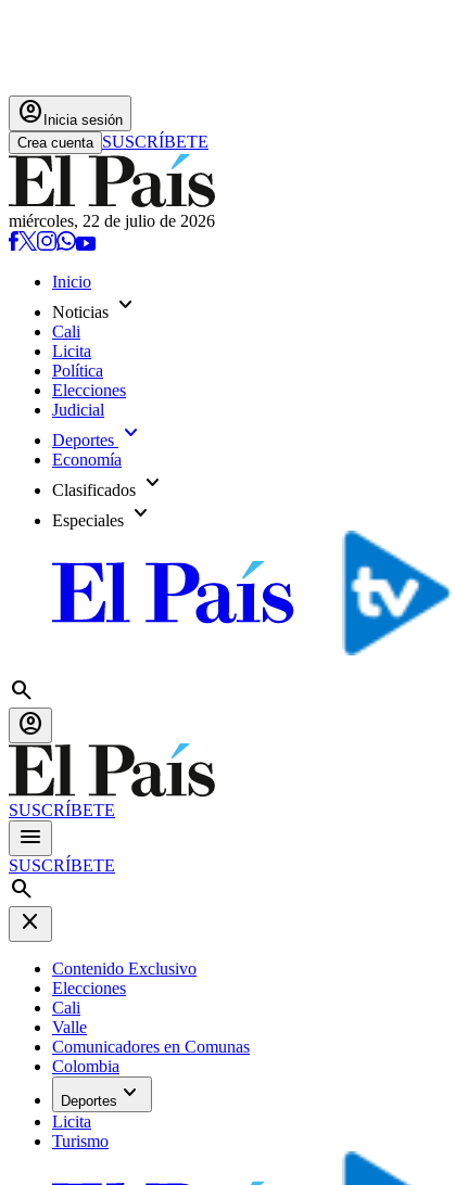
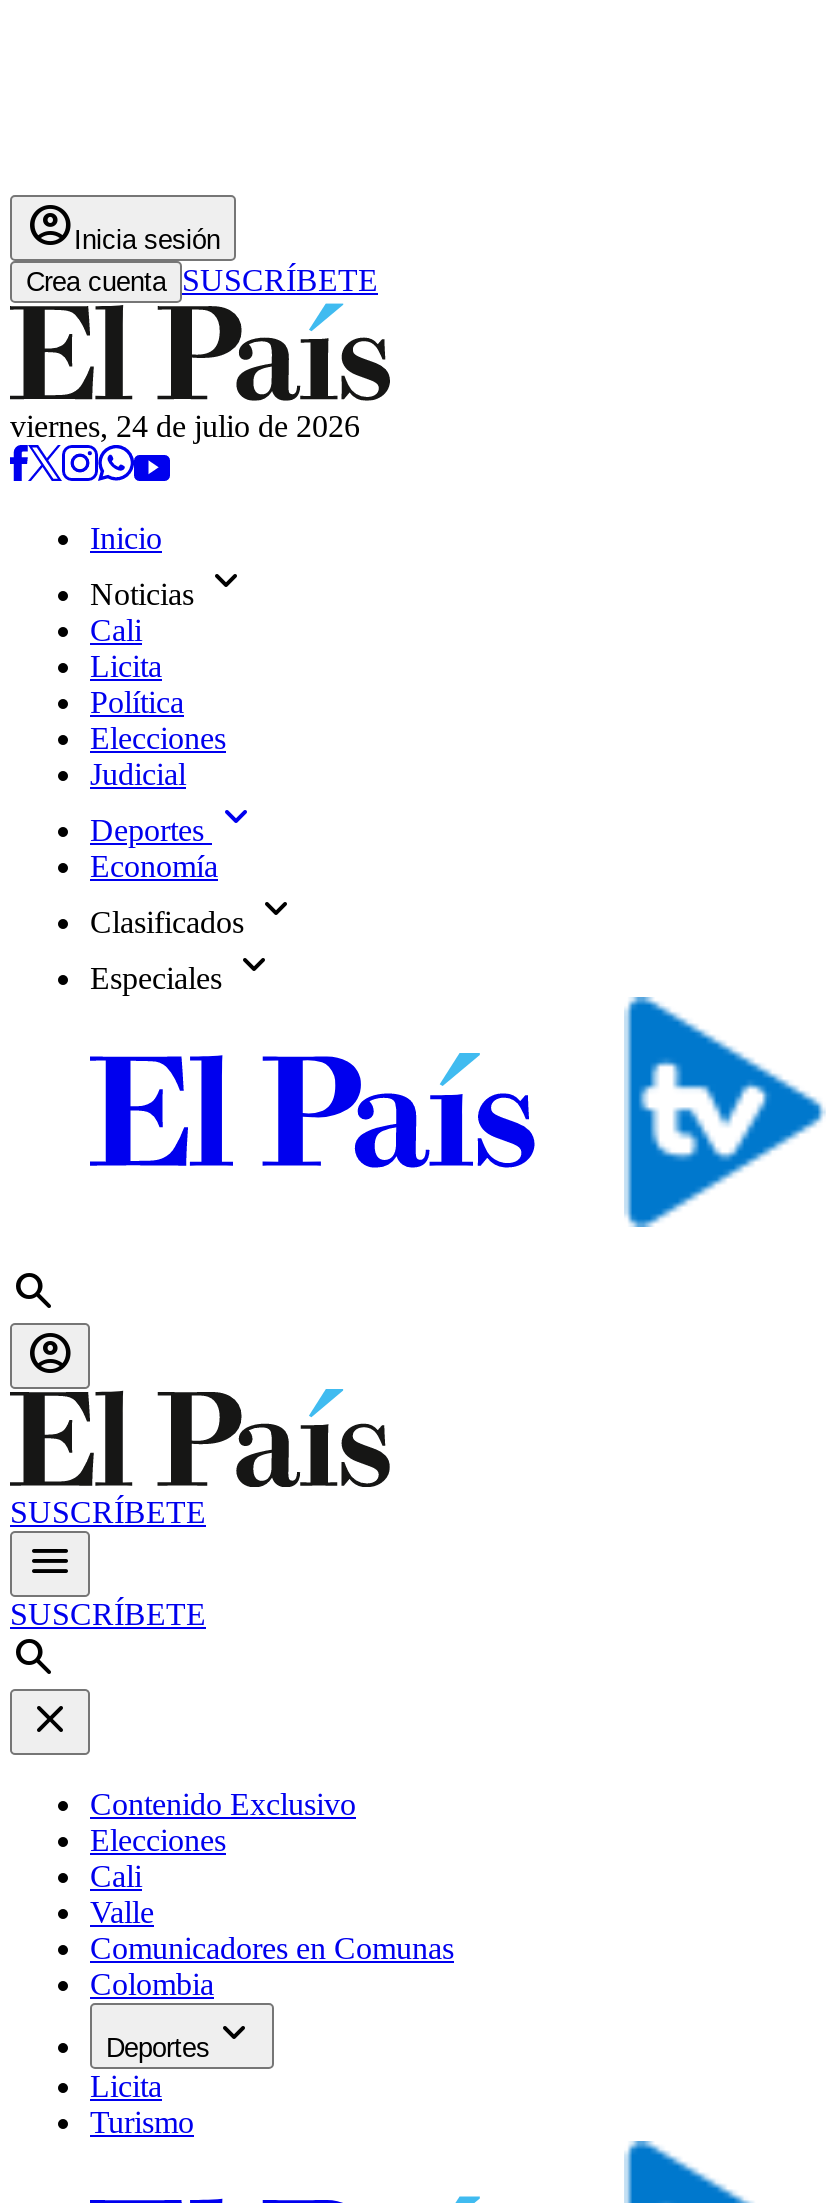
[9,212,215,230] miércoles, 22 de julio de 2026 -> [10,409,360,443] viernes, 24 de julio de 2026

